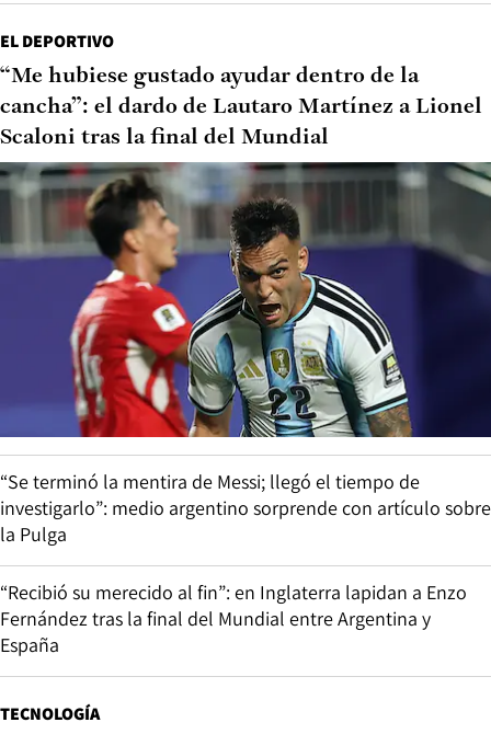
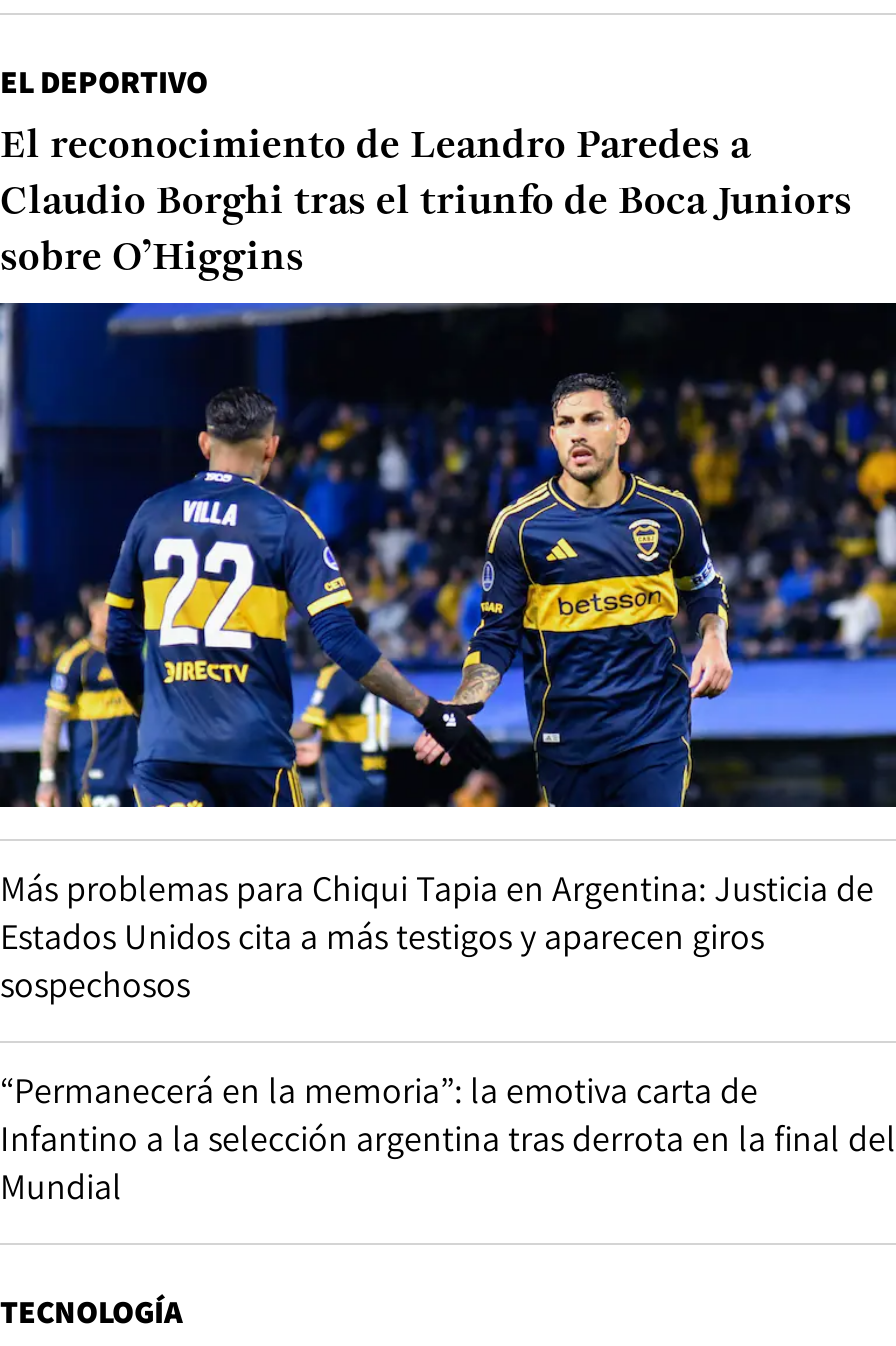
[0,65,482,148] “Me hubiese gustado ayudar dentro de la | cancha”: el dardo de Lautaro Martínez a Lionel | Scaloni tras la final del Mundial -> [0,128,852,280] El reconocimiento de Leandro Paredes a | Claudio Borghi tras el triunfo de Boca Juniors | sobre O’Higgins
[0,161,491,547] [image] | “Se terminó la mentira de Messi; llegó el tiempo de | investigarlo”: medio argentino sorprende con artículo sobre | la Pulga -> [0,301,890,1008] [image] | Más problemas para Chiqui Tapia en Argentina: Justicia de | Estados Unidos cita a más testigos y aparecen giros | sospechosos
[0,580,467,658] “Recibió su merecido al fin”: en Inglaterra lapidan a Enzo | Fernández tras la final del Mundial entre Argentina y | España -> [0,1068,896,1210] “Permanecerá en la memoria”: la emotiva carta de | Infantino a la selección argentina tras derrota en la final del | Mundial

